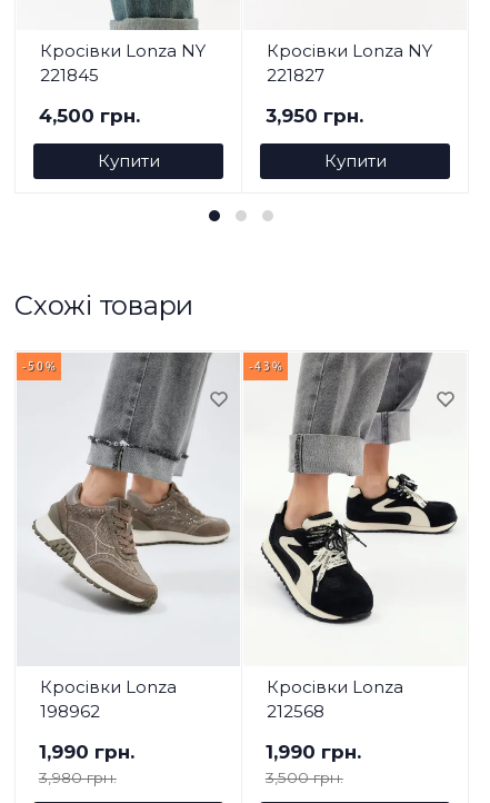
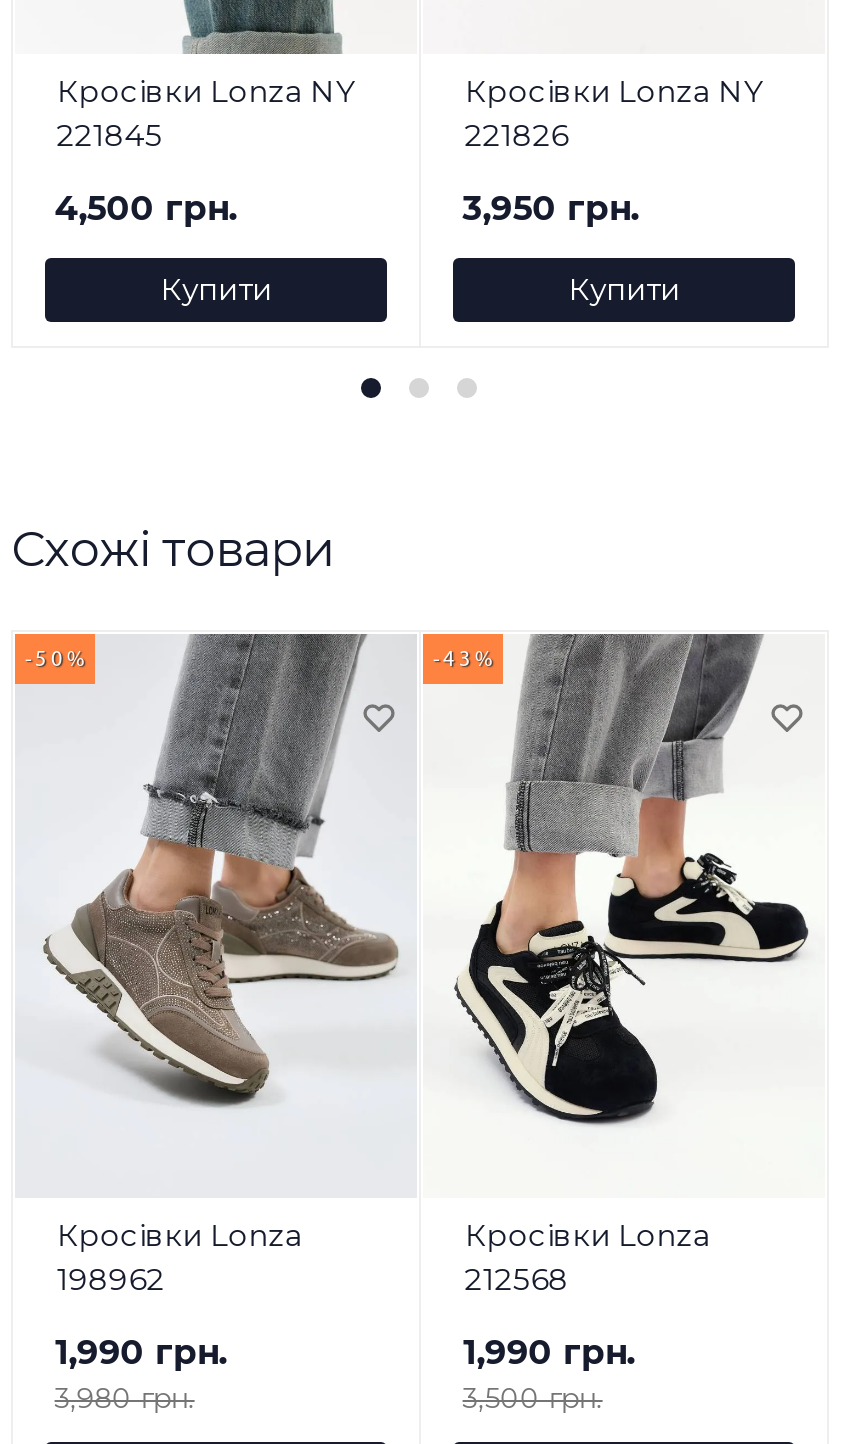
[266,65,324,86] 221827 -> [465,116,569,154] 221826

